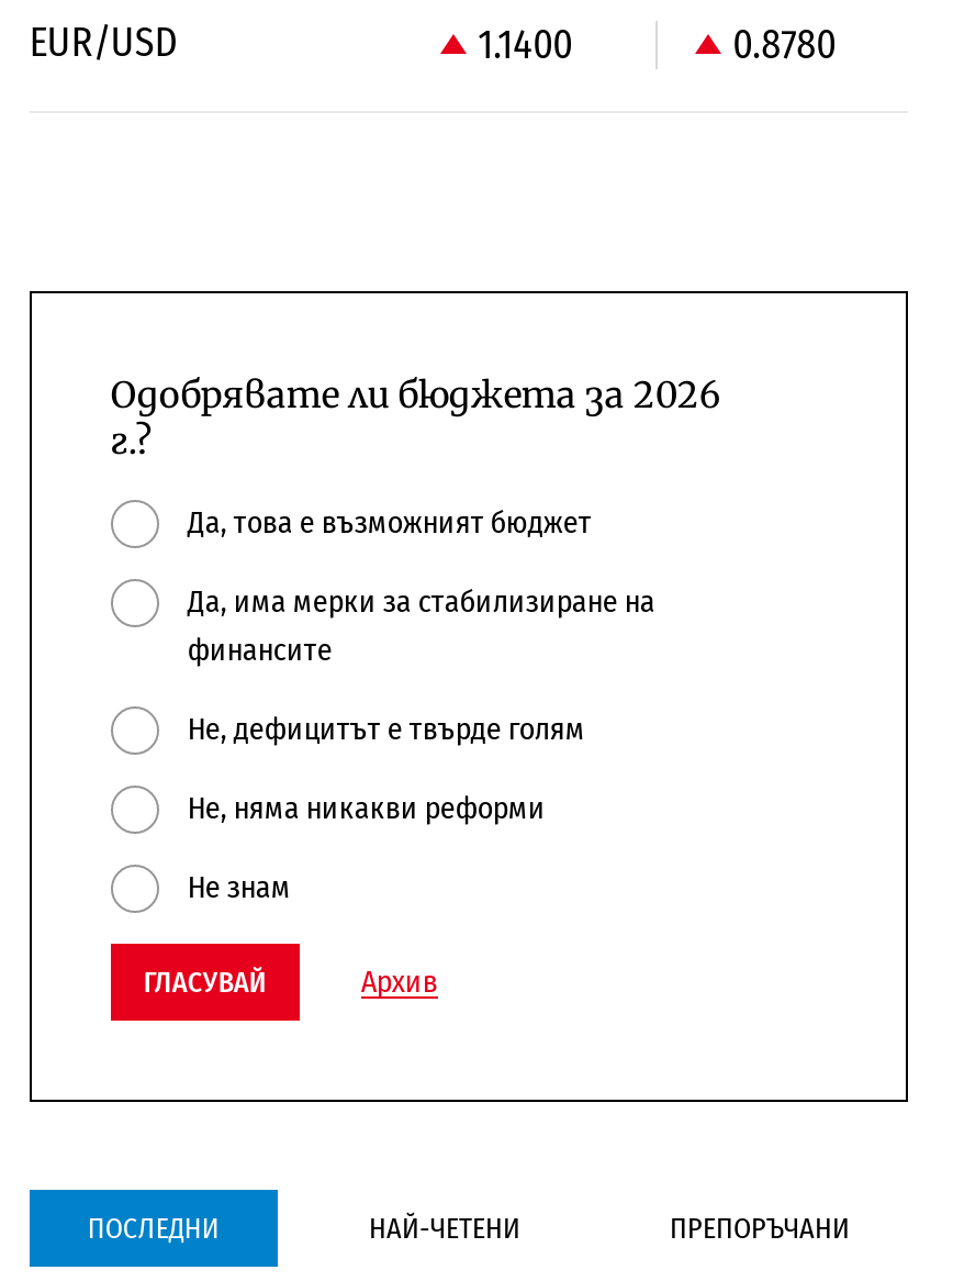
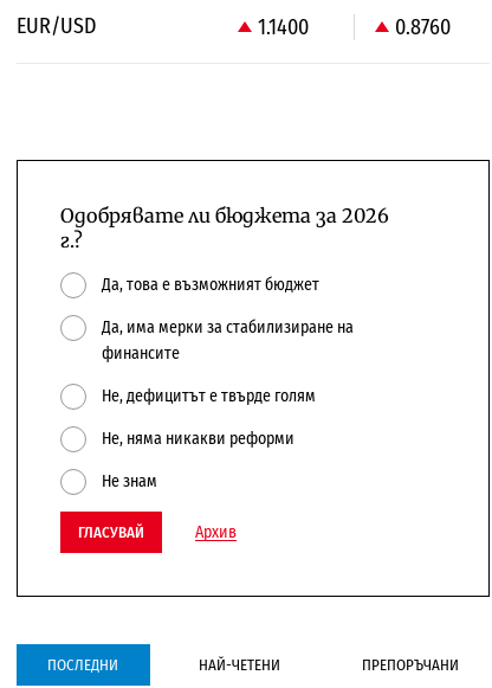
[733,21,836,69] 0.8780 -> [395,14,451,40] 0.8760

